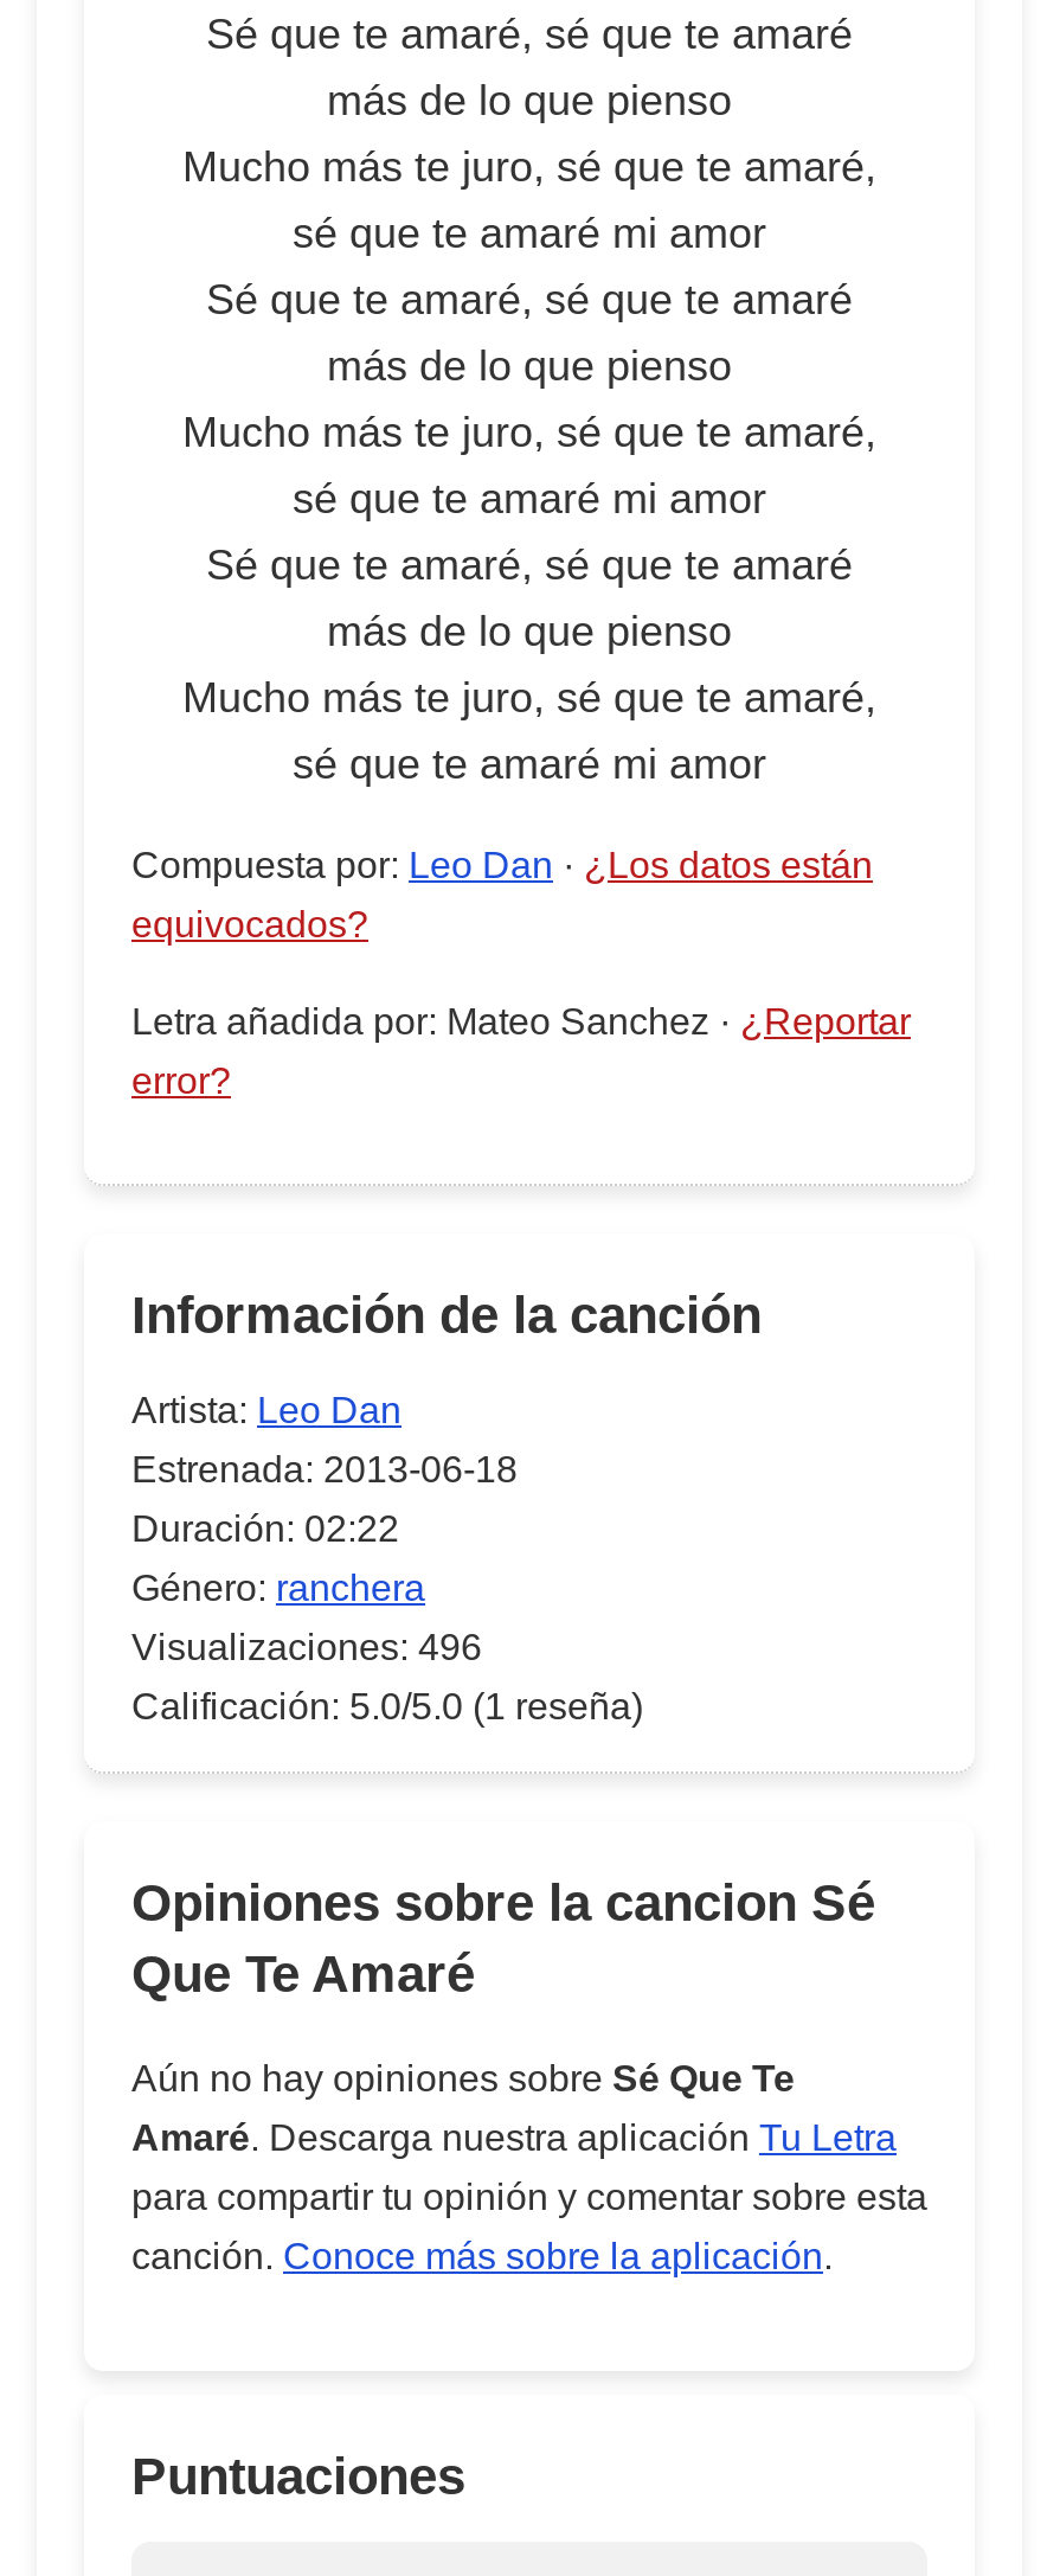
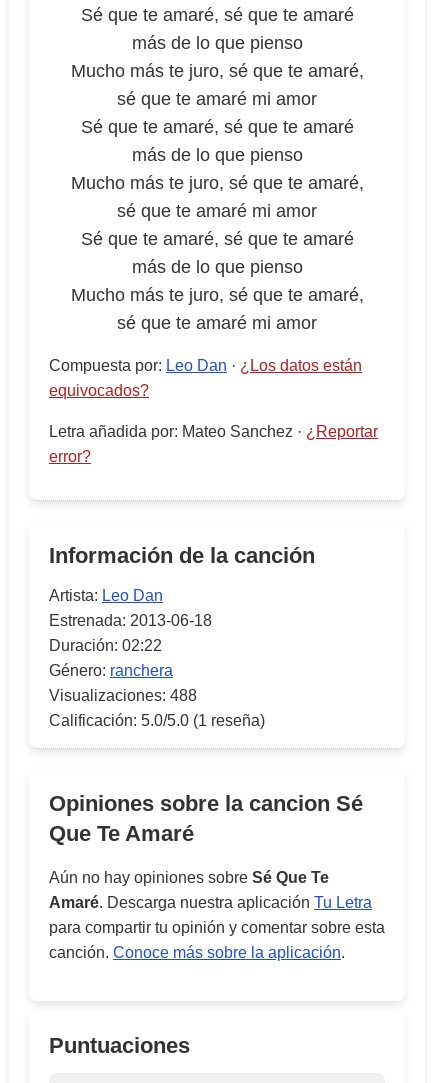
[131,1627,482,1667] Visualizaciones: 496 -> [49,687,197,704] Visualizaciones: 488

